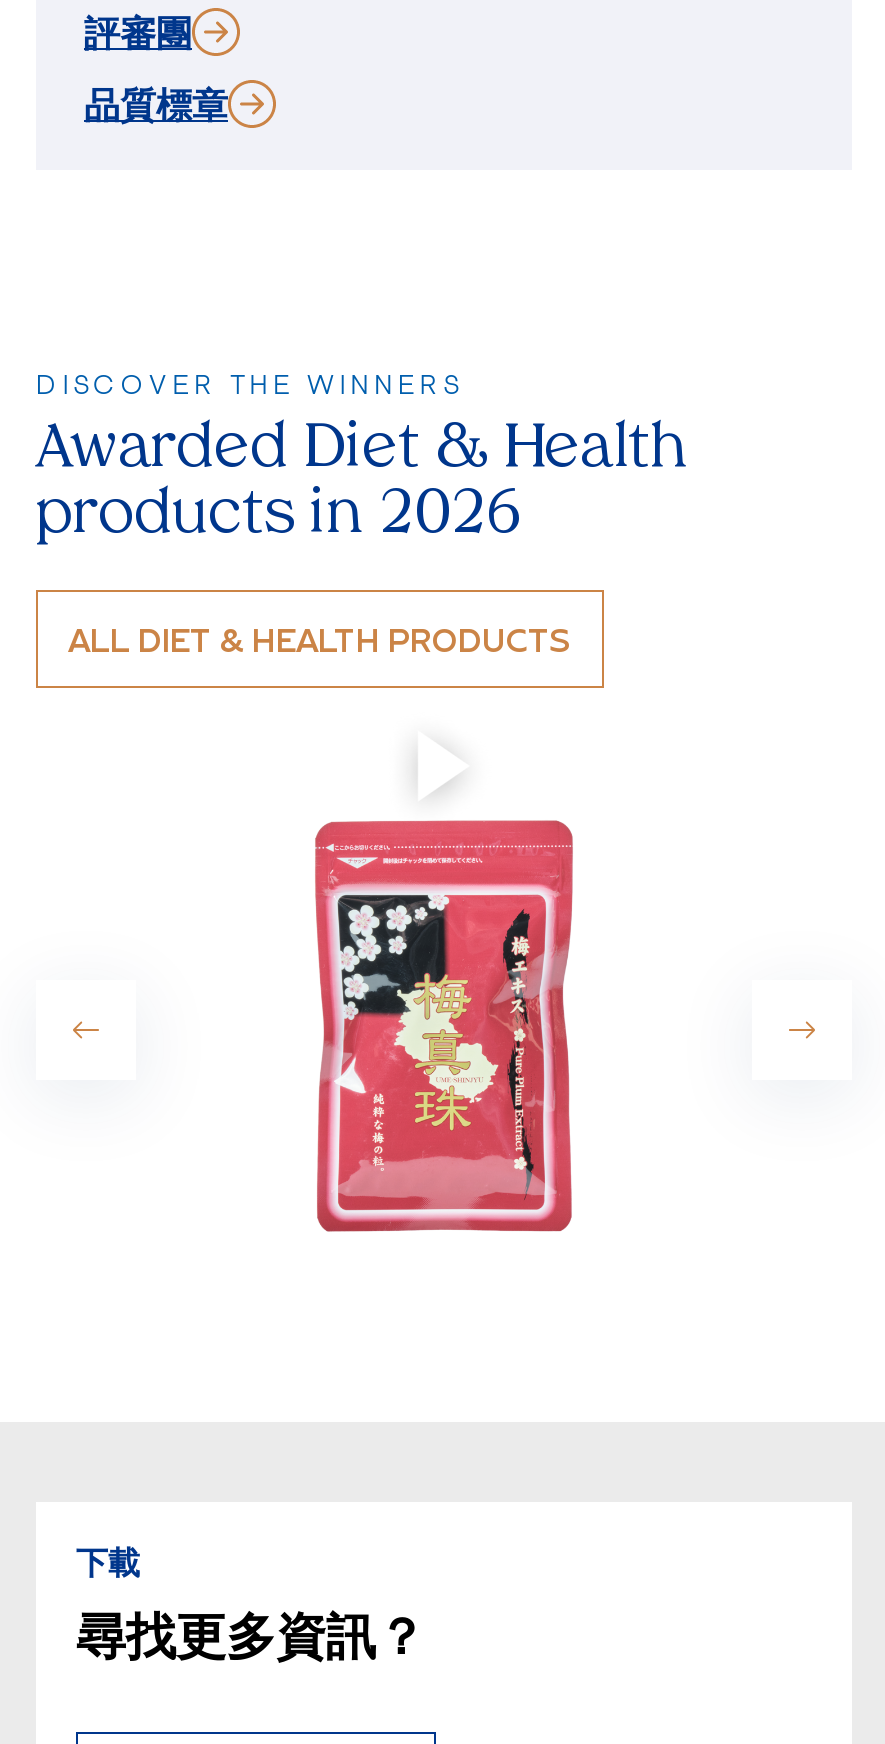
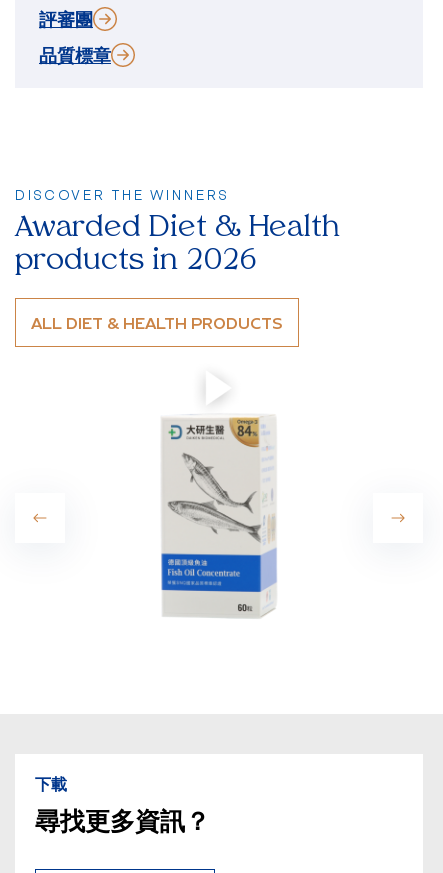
[314,818,576,1234] [image] -> [154,413,284,619] [image]

